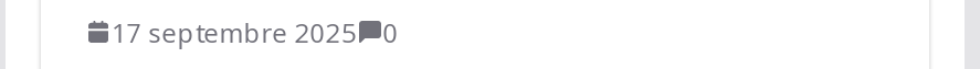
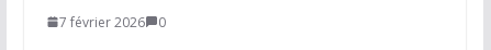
[111,14,398,51] 17 septembre 2025 0 -> [59,13,166,31] 7 février 2026 0

